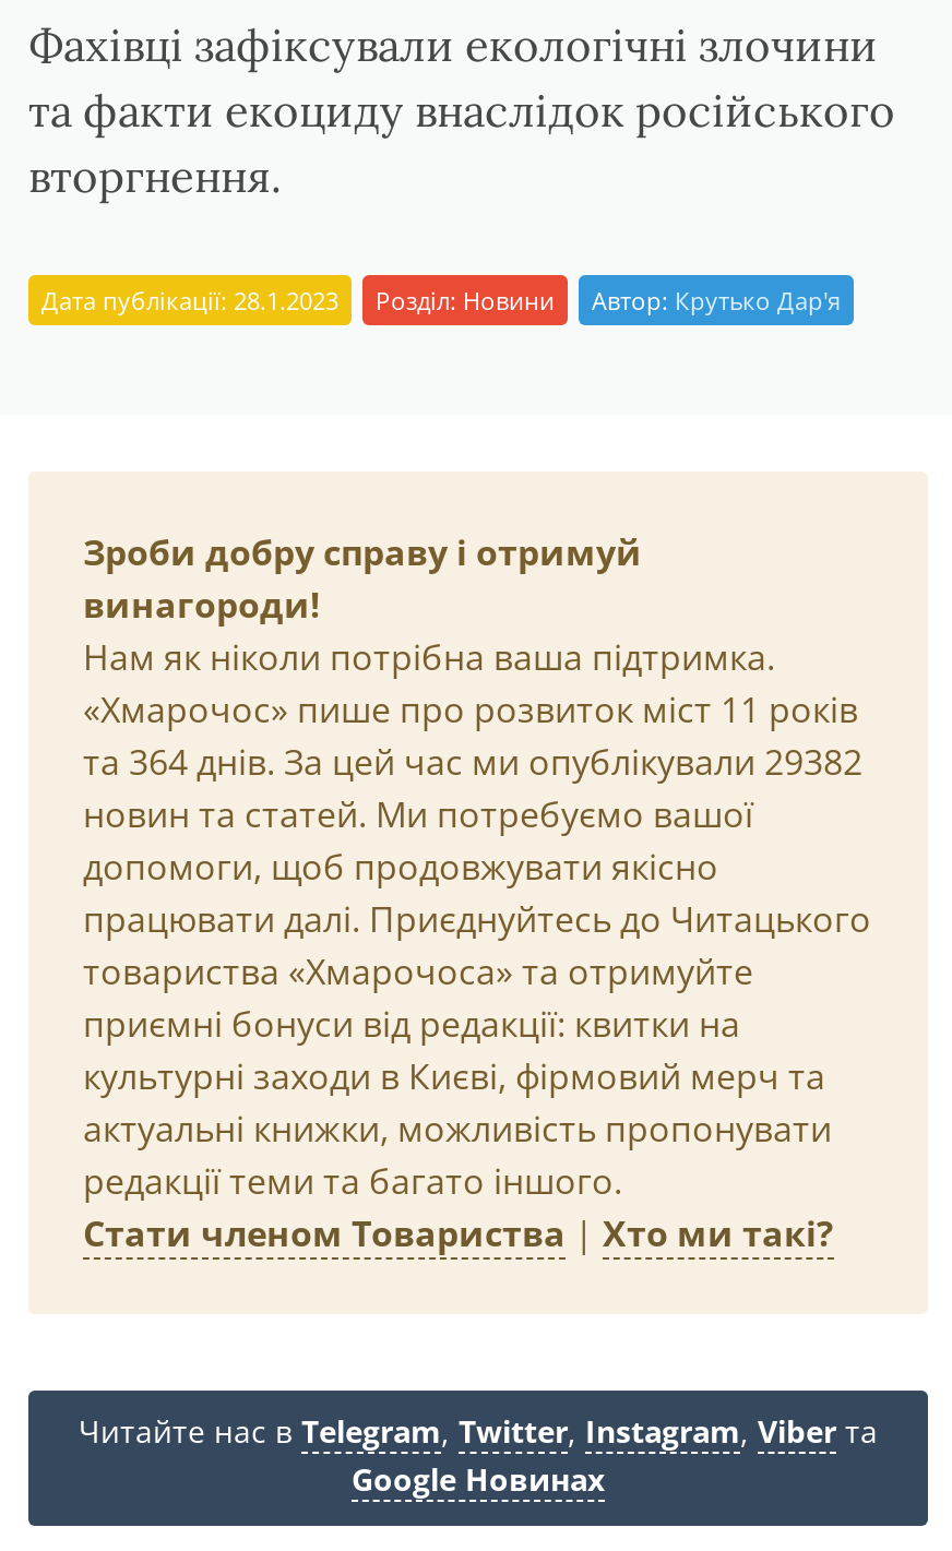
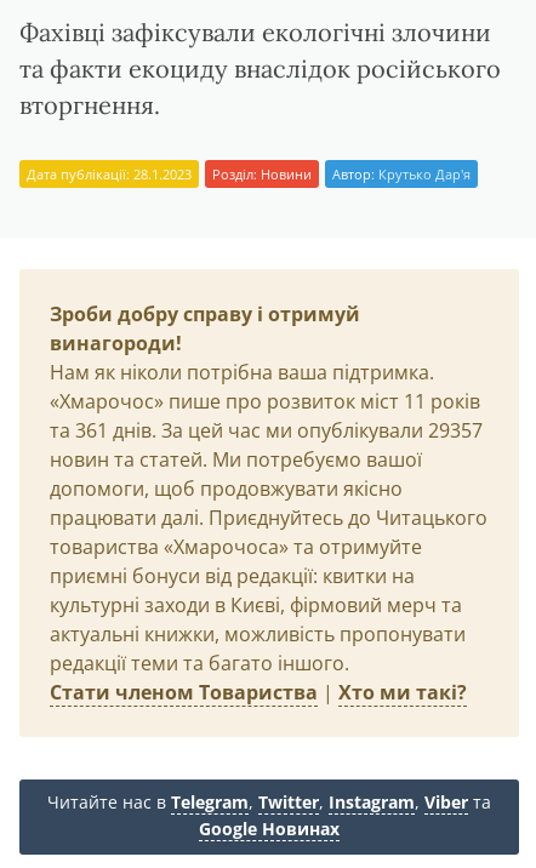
[83,738,862,786] та 364 днів. За цей час ми опублікували 29382 -> [50,417,483,444] та 361 днів. За цей час ми опублікували 29357

